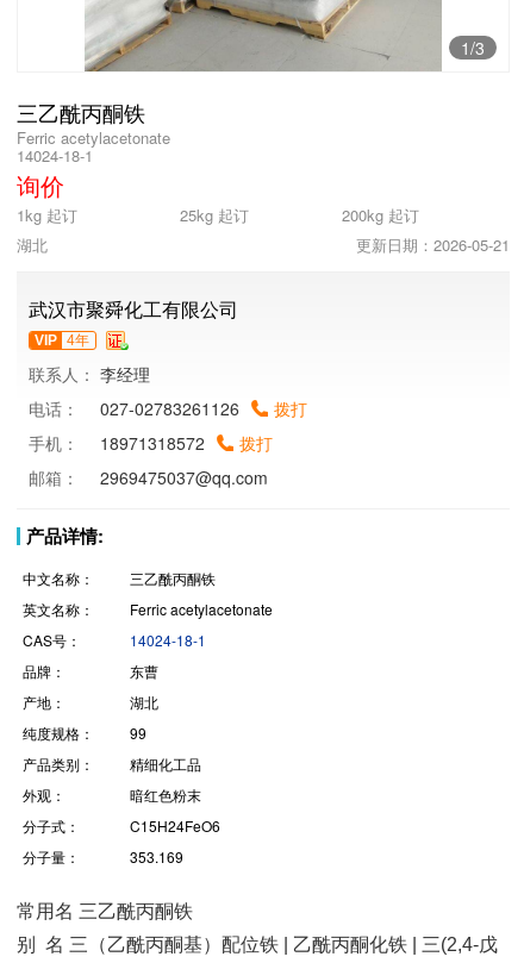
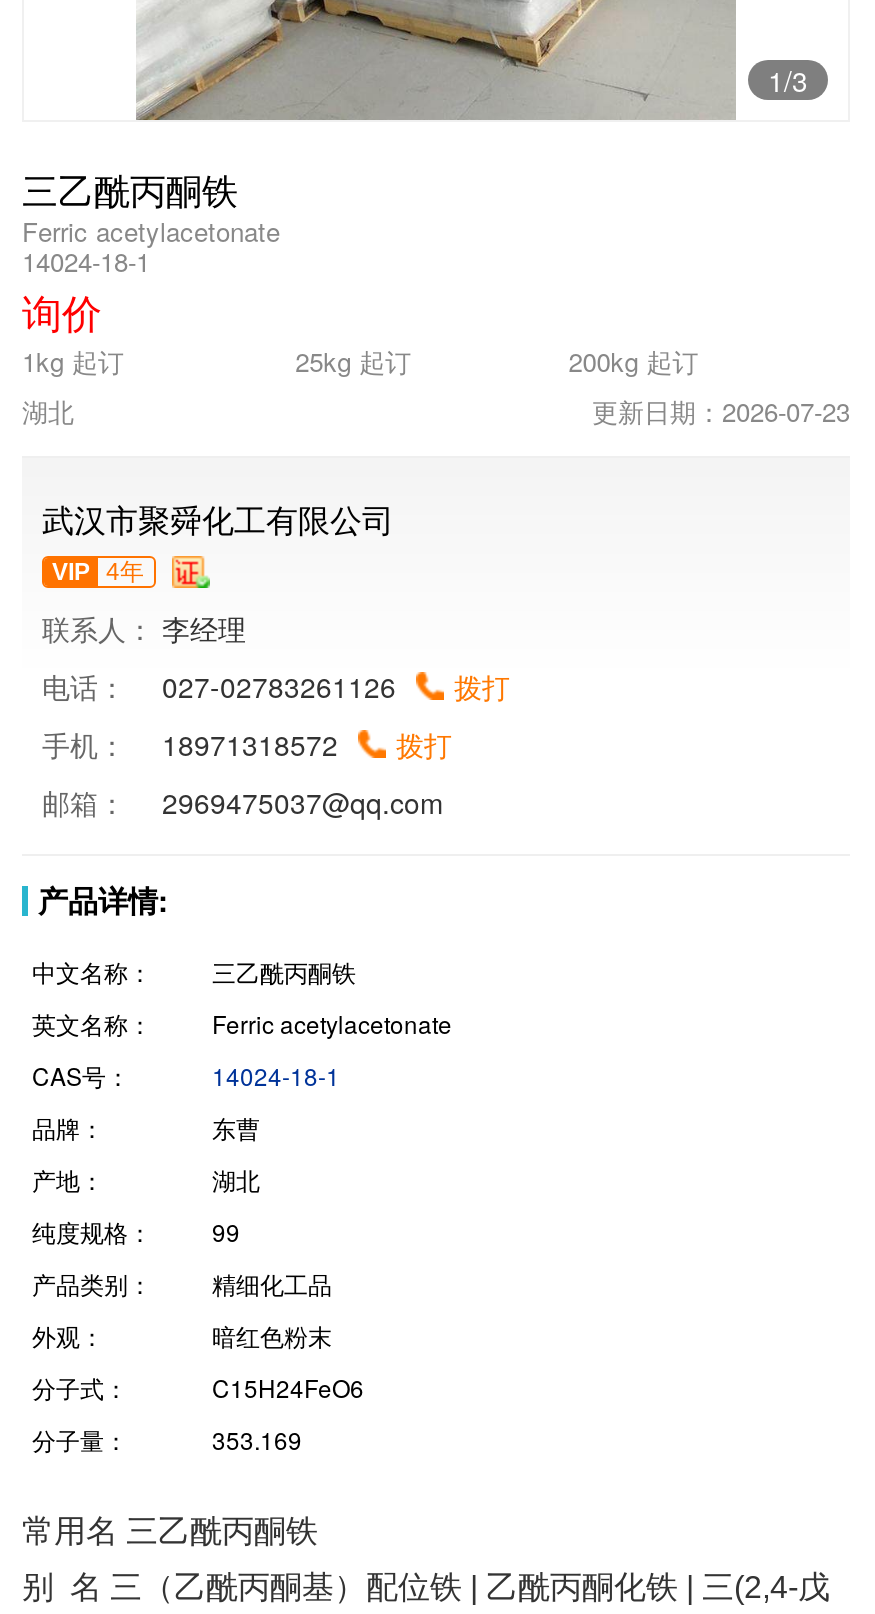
[356,233,510,256] 更新日期：2026-05-21 -> [592,392,850,430] 更新日期：2026-07-23

